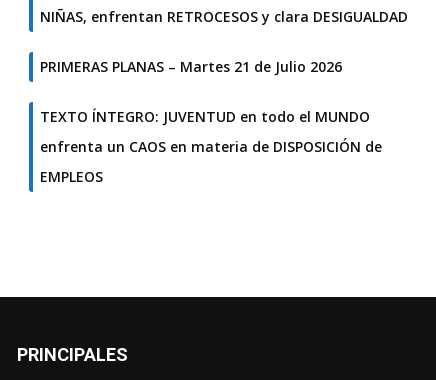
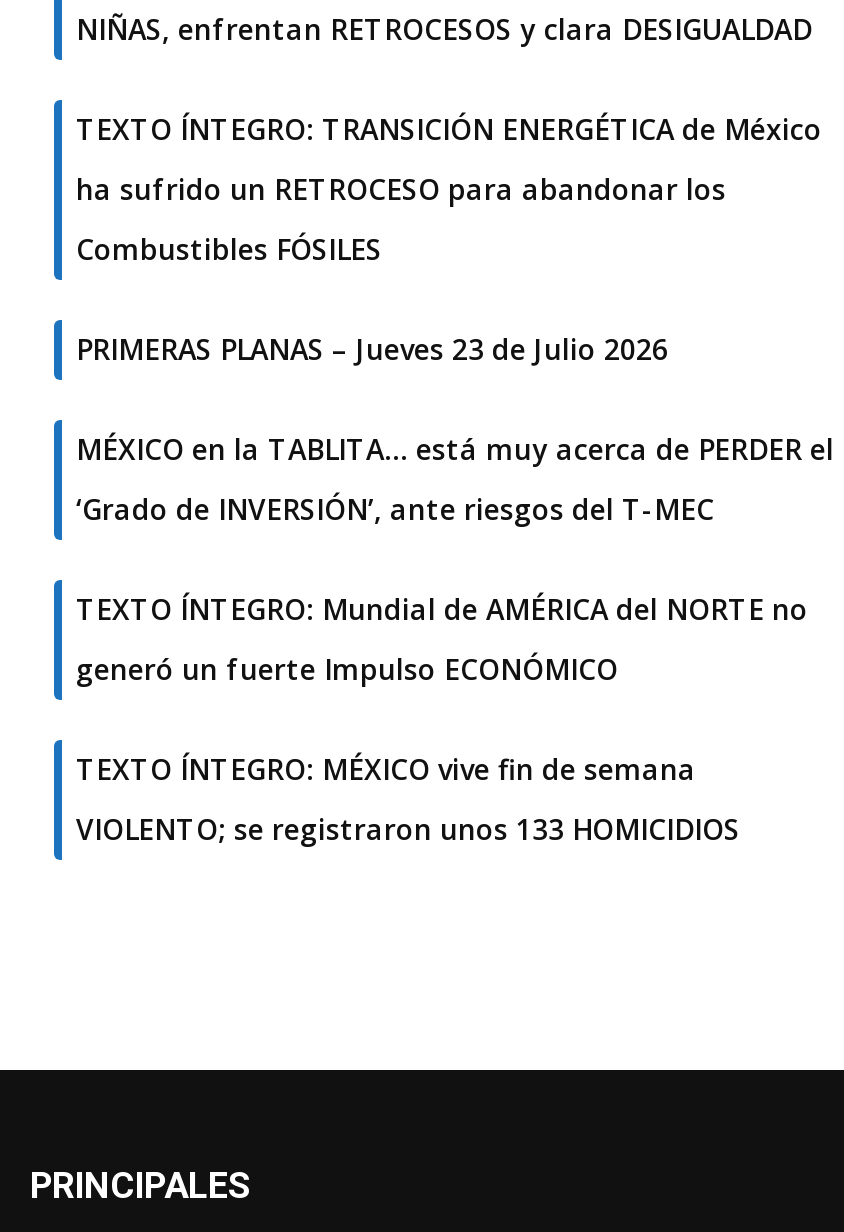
[40,57,382,186] PRIMERAS PLANAS – Martes 21 de Julio 2026 | TEXTO ÍNTEGRO: JUVENTUD en todo el MUNDO | enfrenta un CAOS en materia de DISPOSICIÓN de | EMPLEOS -> [76,110,834,848] TEXTO ÍNTEGRO: TRANSICIÓN ENERGÉTICA de México | ha sufrido un RETROCESO para abandonar los | Combustibles FÓSILES | PRIMERAS PLANAS – Jueves 23 de Julio 2026 | MÉXICO en la TABLITA… está muy acerca de PERDER el | ‘Grado de INVERSIÓN’, ante riesgos del T-MEC | TEXTO ÍNTEGRO: Mundial de AMÉRICA del NORTE no | generó un fuerte Impulso ECONÓMICO | TEXTO ÍNTEGRO: MÉXICO vive fin de semana | VIOLENTO; se registraron unos 133 HOMICIDIOS

